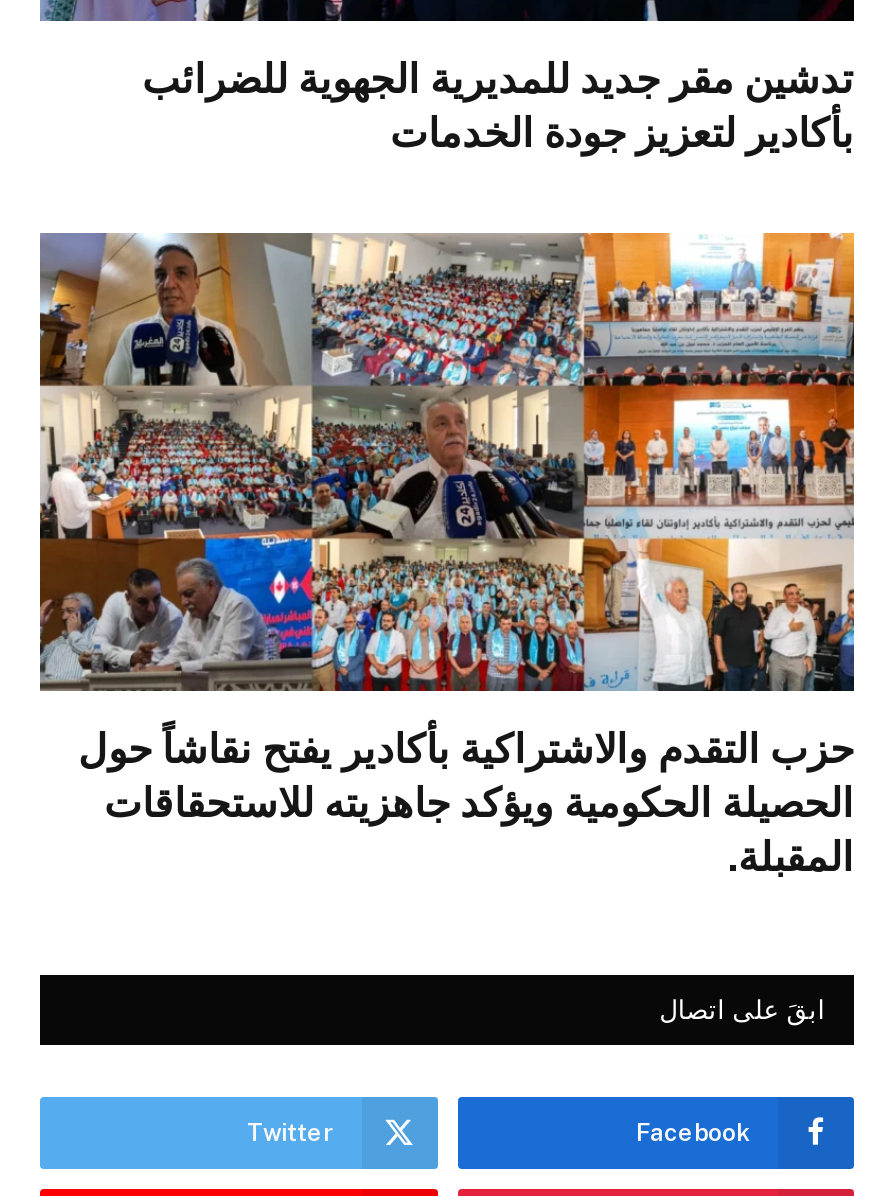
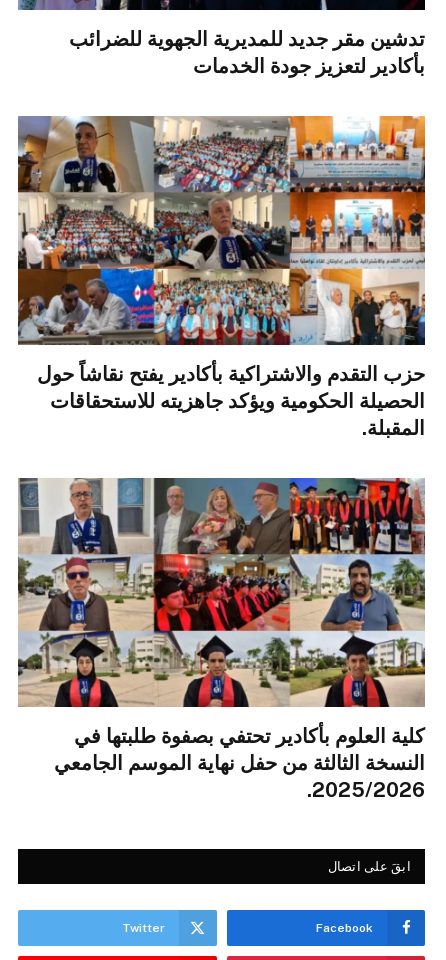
none -> [17,477,426,802] [image] | كلية العلوم بأكادير تحتفي بصفوة طلبتها في | النسخة الثالثة من حفل نهاية الموسم الجامعي | 2025/2026.

